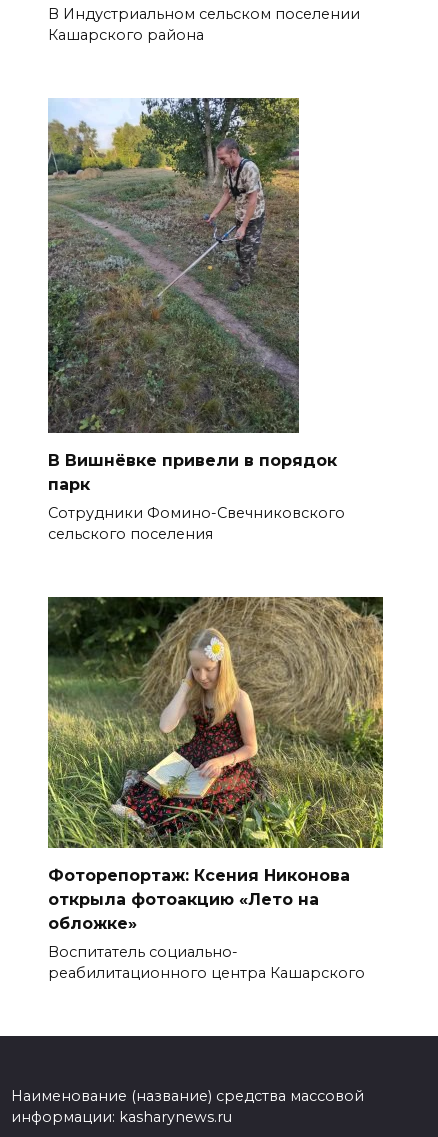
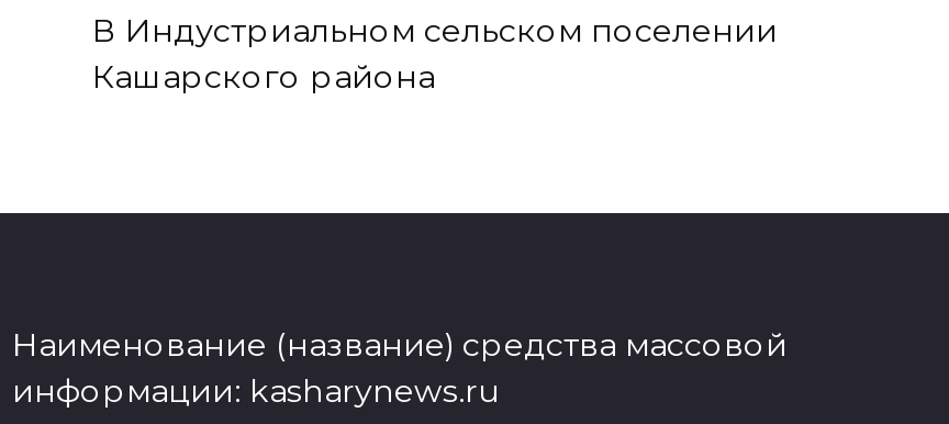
[47,97,344,543] [image] | В Вишнёвке привели в порядок | парк | Сотрудники Фомино-Свечниковского | сельского поселения -> none
[47,596,384,982] [image] | Фоторепортаж: Ксения Никонова | открыла фотоакцию «Лето на | обложке» | Воспитатель социально- | реабилитационного центра Кашарского -> none

